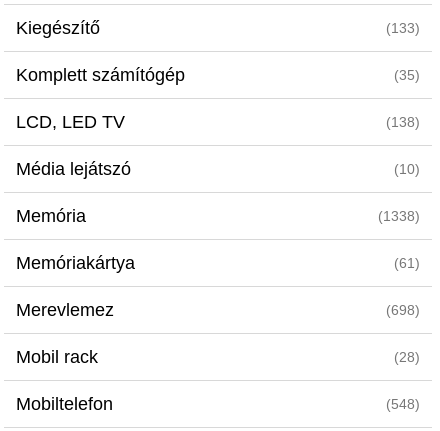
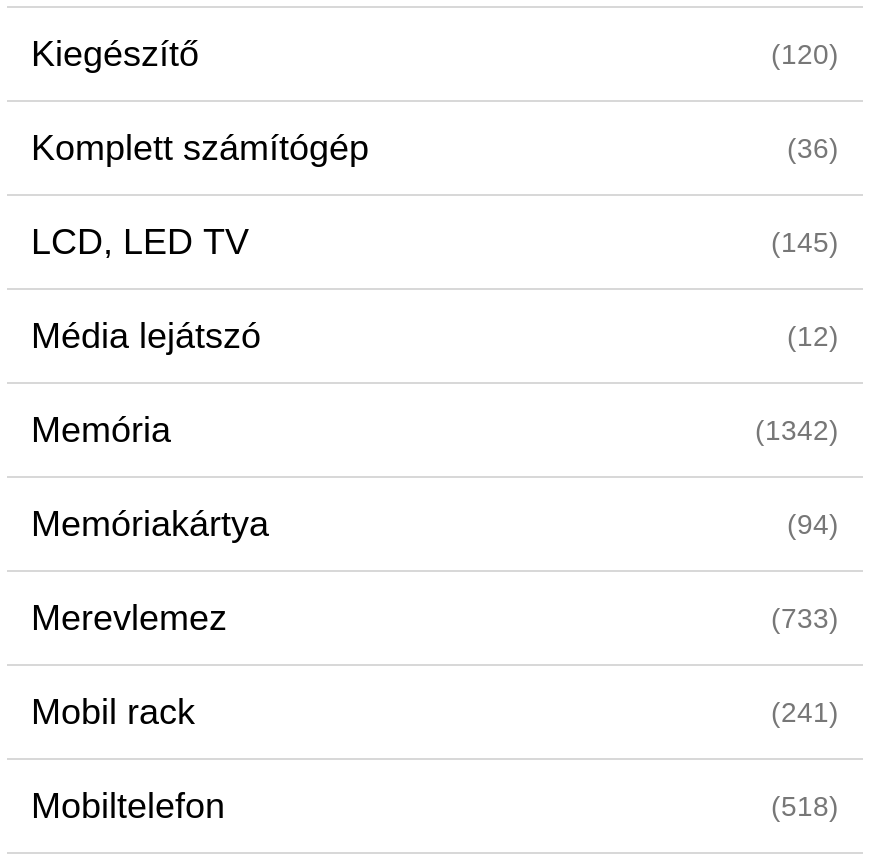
[386,20,420,36] (133) -> [771,38,839,70] (120)
[394,67,420,83] (35) -> [787,132,839,164] (36)
[386,114,420,130] (138) -> [771,226,839,258] (145)
[394,161,420,177] (10) -> [787,320,839,352] (12)
[378,208,420,224] (1338) -> [755,414,839,446] (1342)
[394,255,420,271] (61) -> [787,508,839,540] (94)
[386,302,420,318] (698) -> [771,602,839,634] (733)
[394,349,420,365] (28) -> [771,696,839,728] (241)
[386,396,420,412] (548) -> [771,790,839,822] (518)

